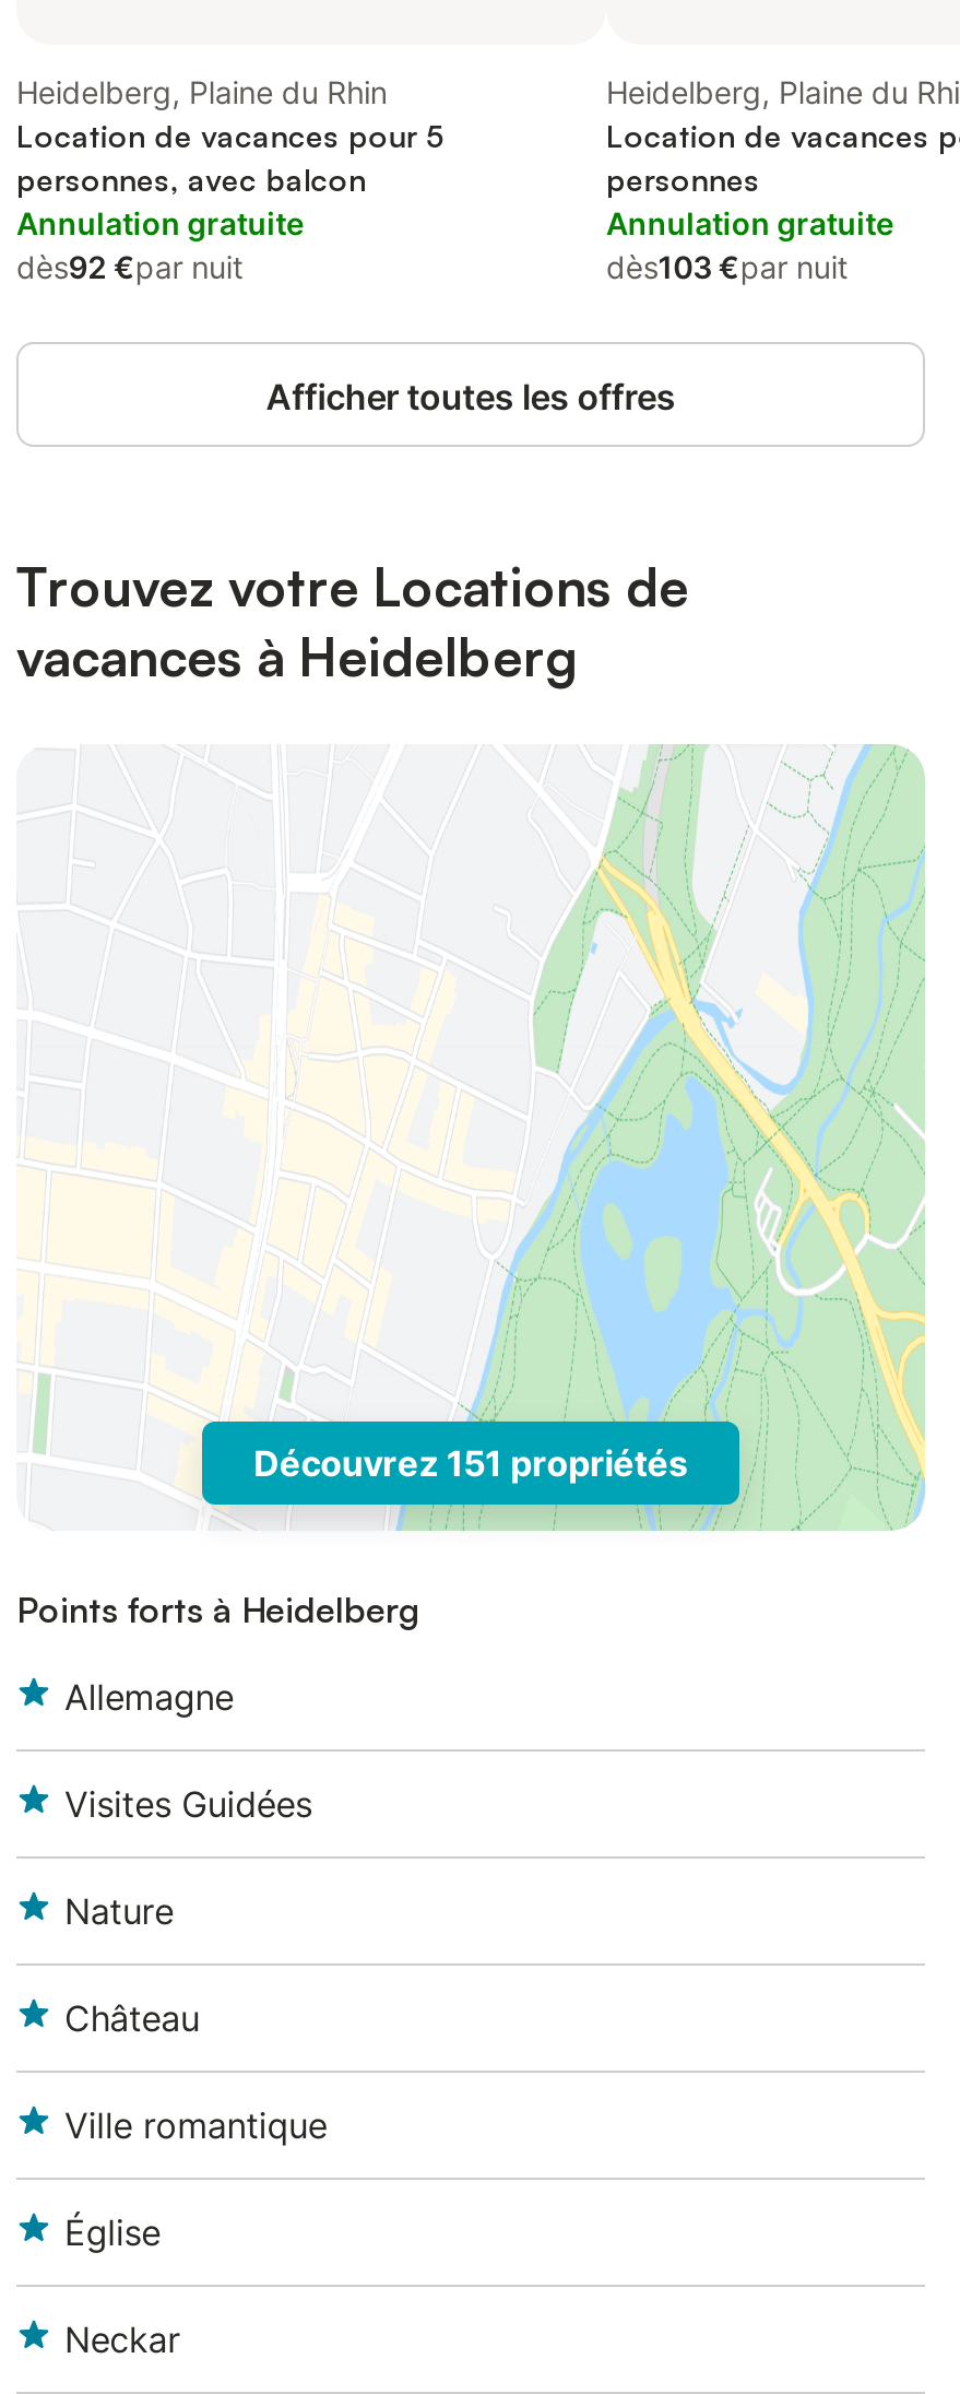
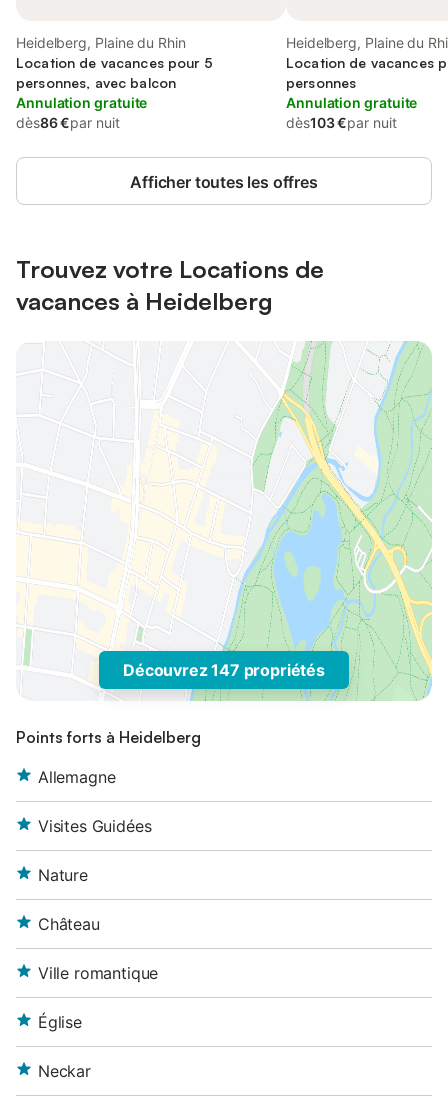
[16,248,243,285] dès92 €par nuit -> [16,114,120,131] dès86 €par nuit
[254,1441,688,1485] Découvrez 151 propriétés -> [123,660,325,680] Découvrez 147 propriétés

